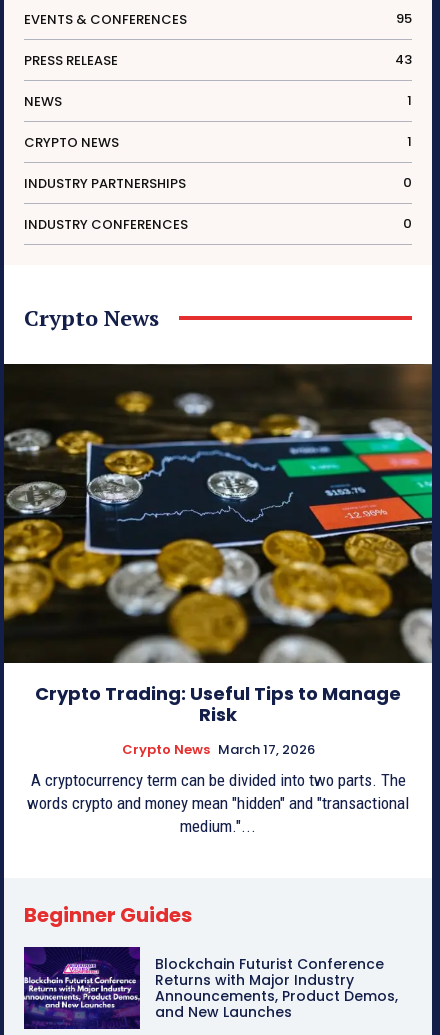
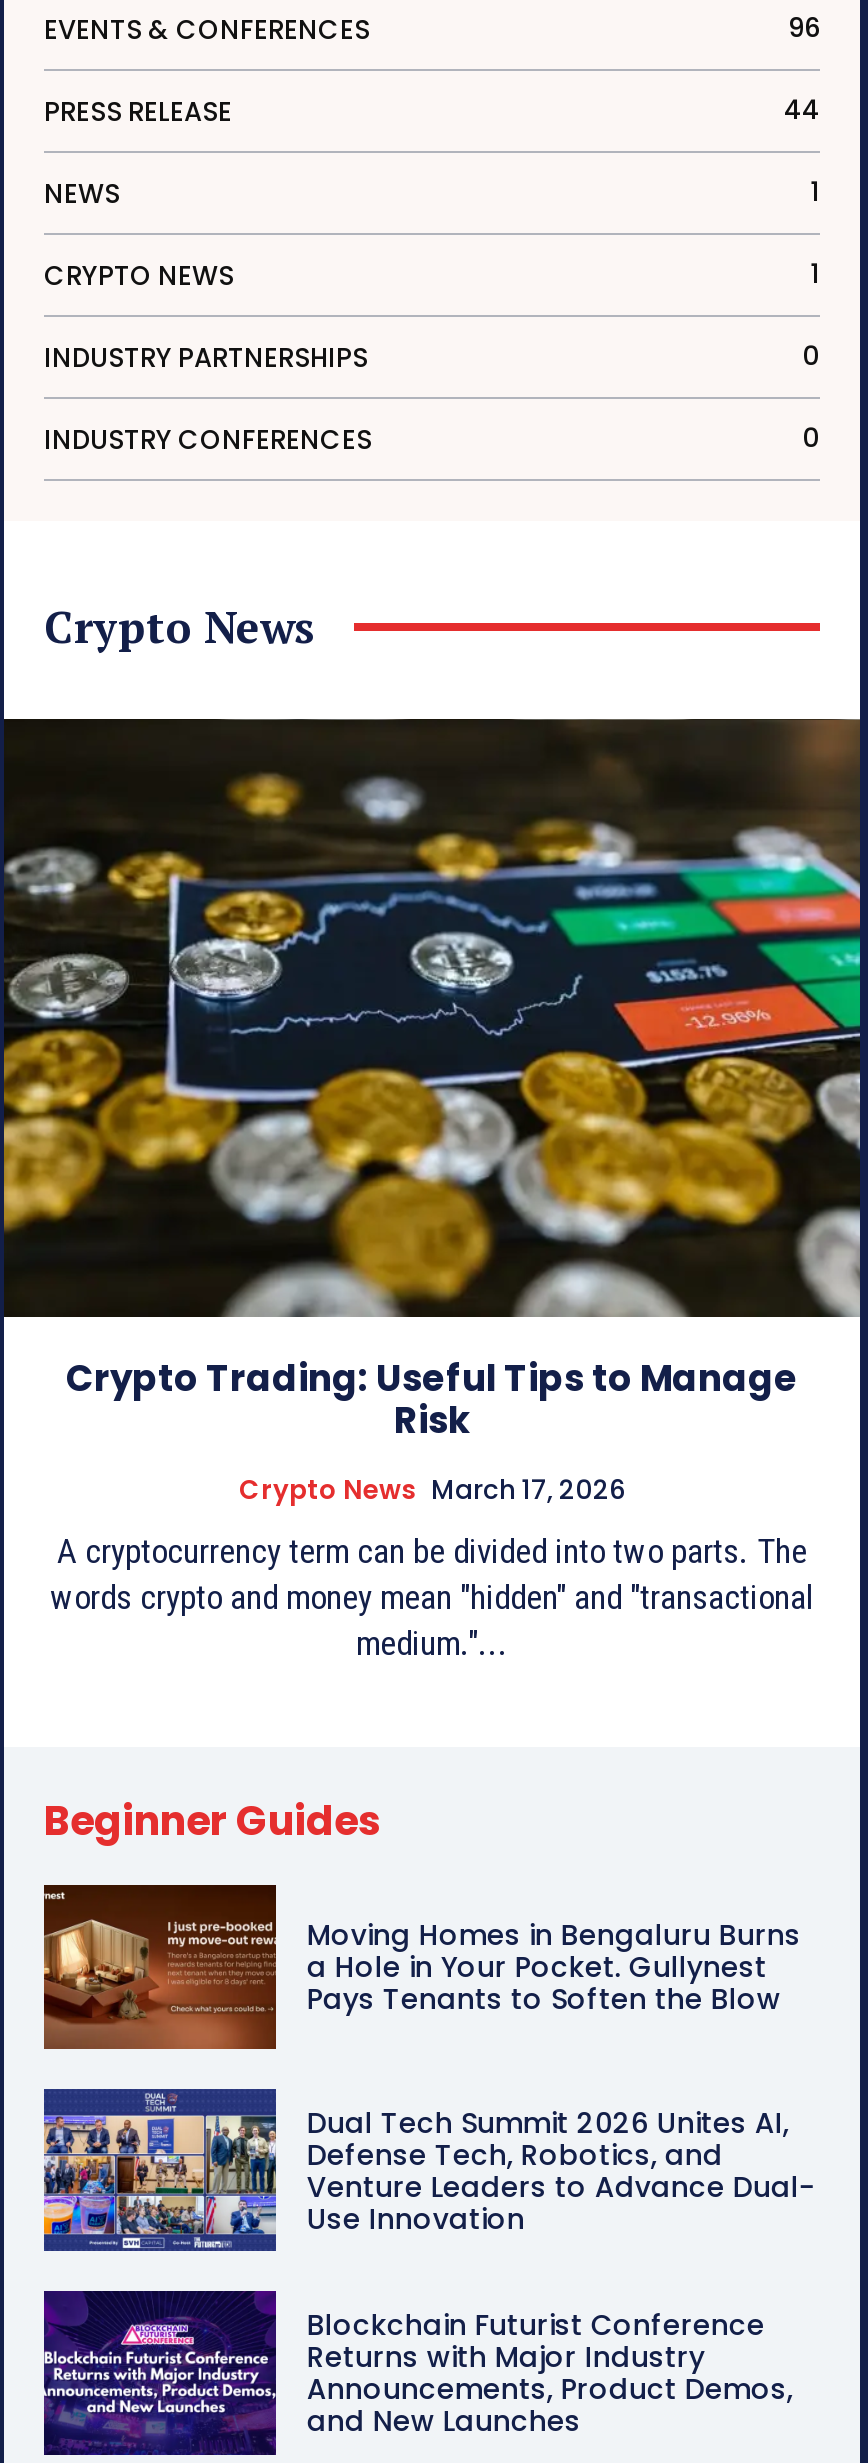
[396,9,412,28] 95 -> [788,9,820,47] 96
[395,50,412,69] 43 -> [784,91,820,129] 44
none -> [42,1883,815,2238] [image] | Moving Homes in Bengaluru Burns | a Hole in Your Pocket. Gullynest | Pays Tenants to Soften the Blow | Dual Tech Summit 2026 Unites AI, | Defense Tech, Robotics, and | Venture Leaders to Advance Dual- | Use Innovation
none -> [42,2087,278,2253] [image]

